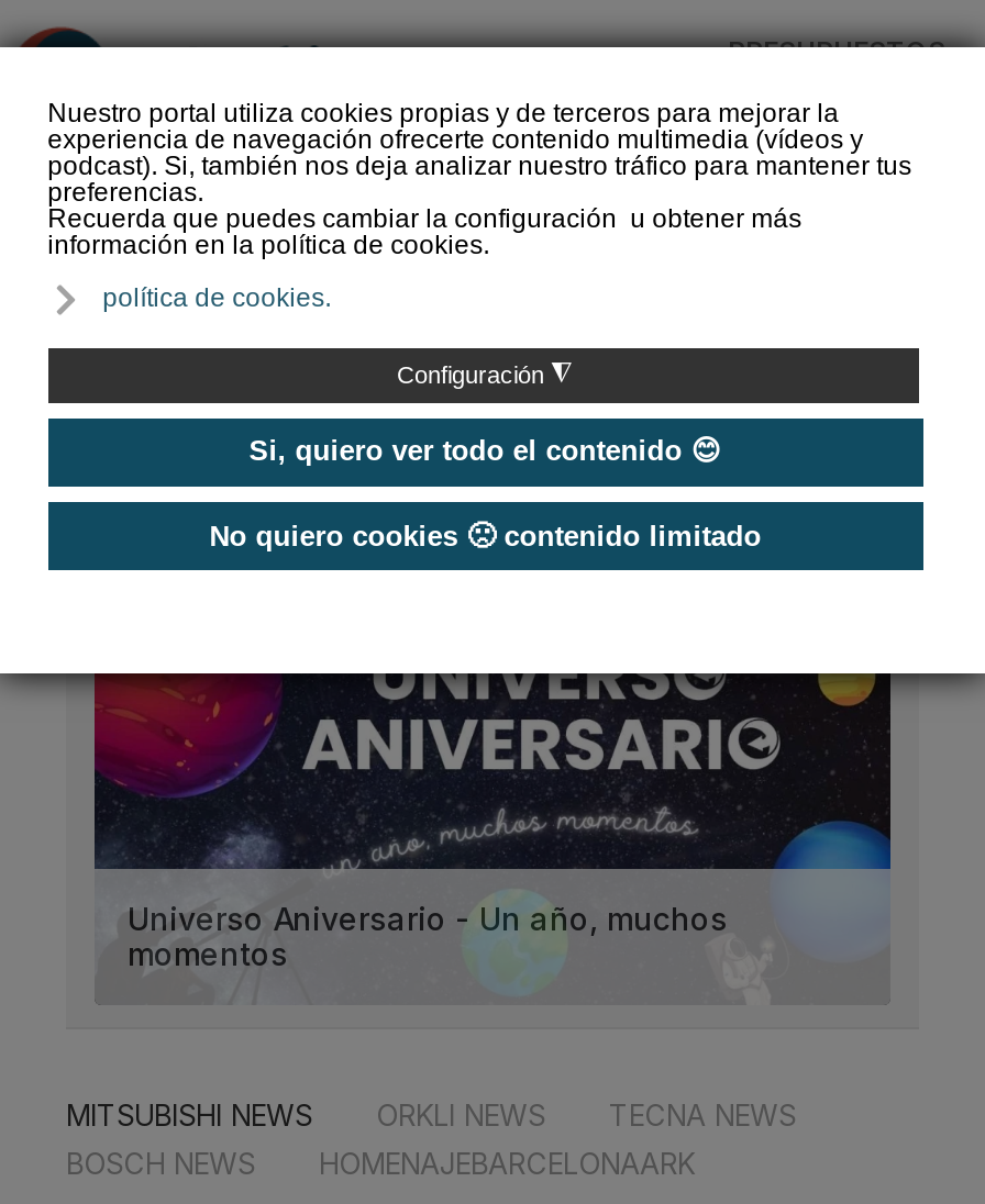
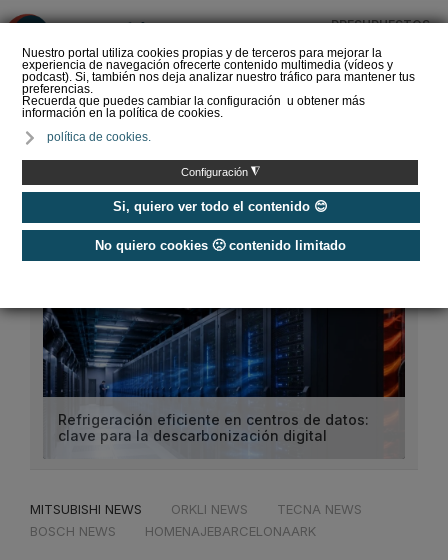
[95,673,890,973] [image] | Universo Aniversario - Un año, muchos | momentos -> [43,308,406,444] [image] | Refrigeración eficiente en centros de datos: | clave para la descarbonización digital

